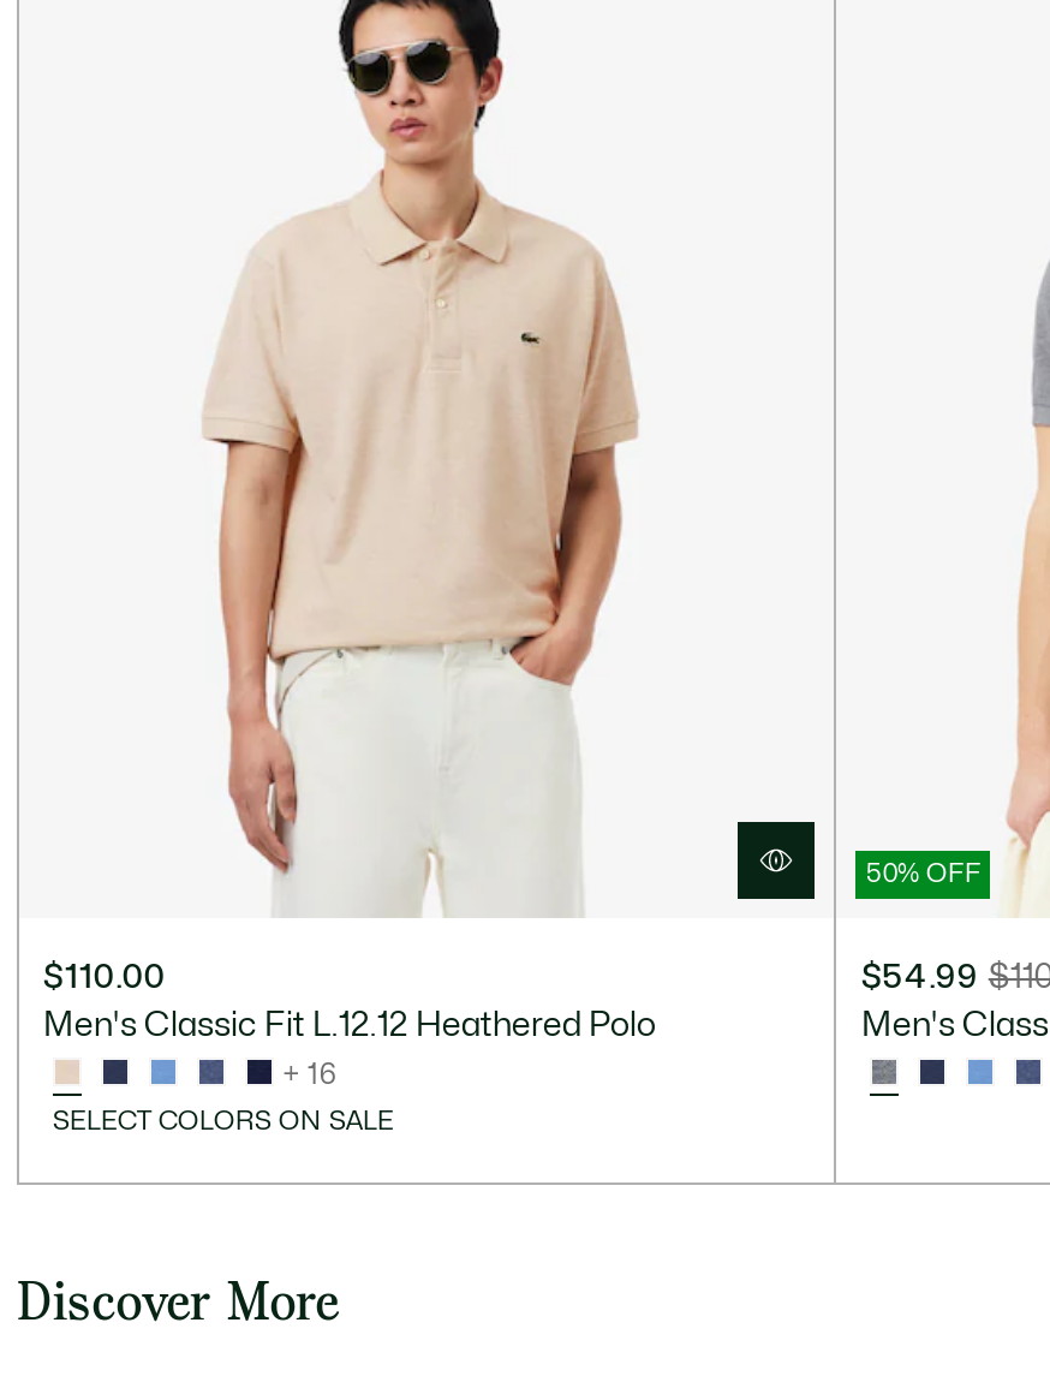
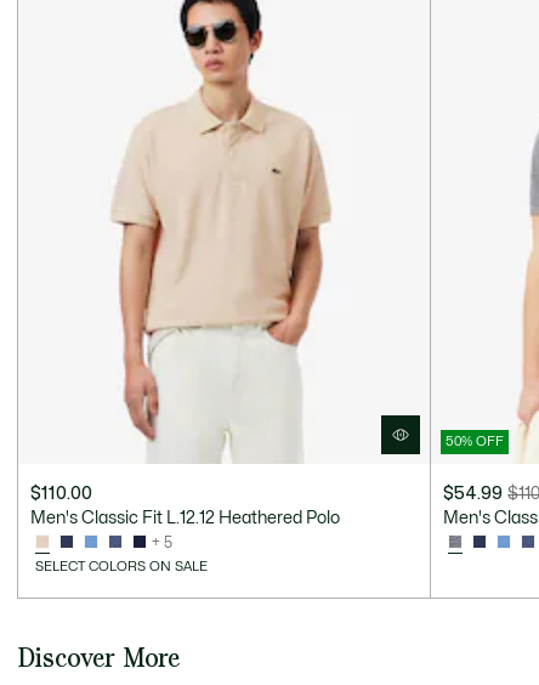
[283,1061,336,1089] + 16 -> [152,536,172,551] + 5

